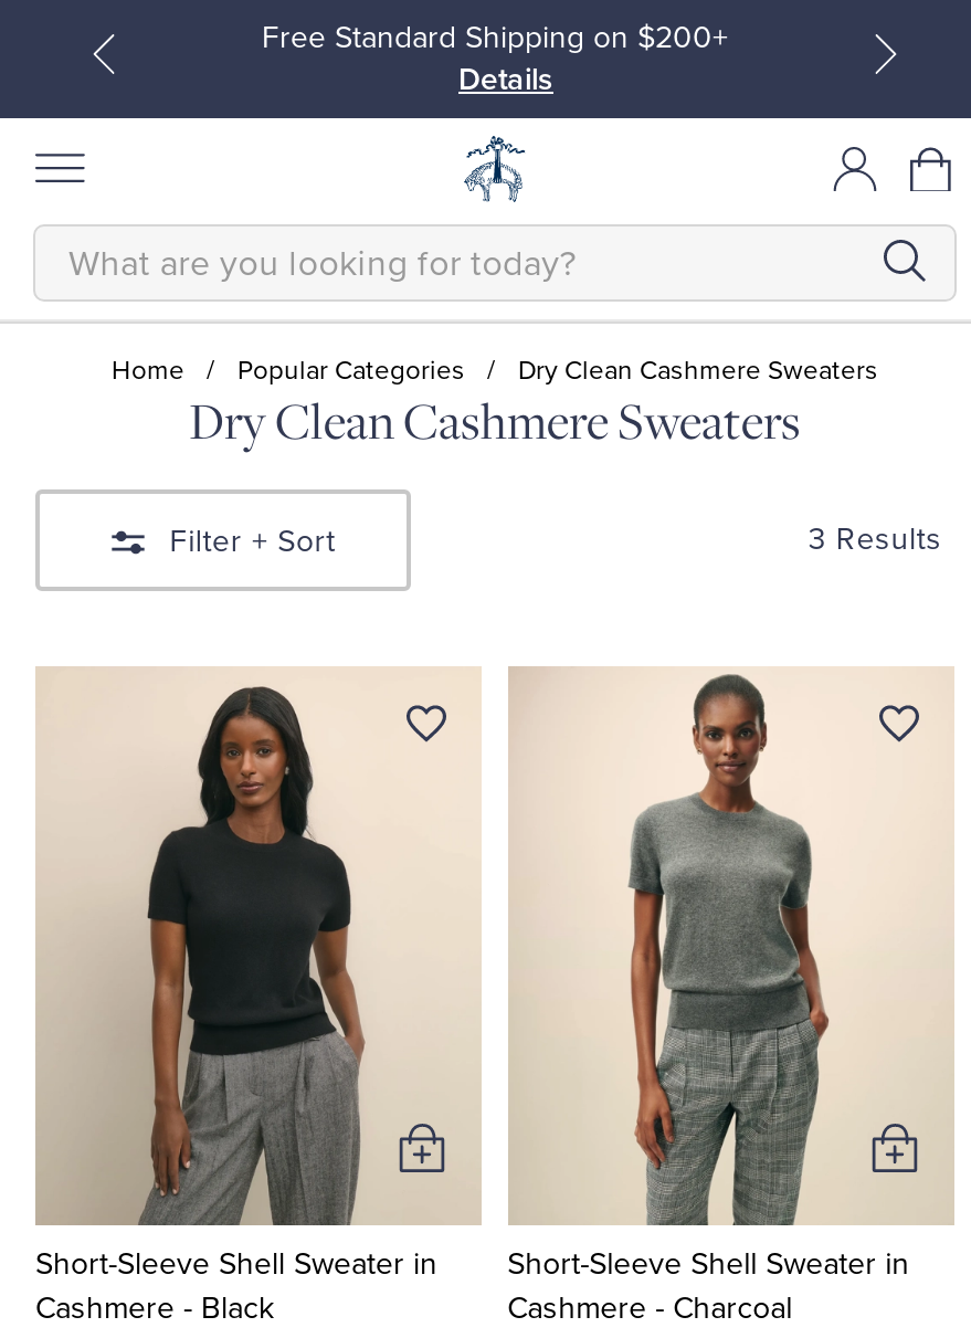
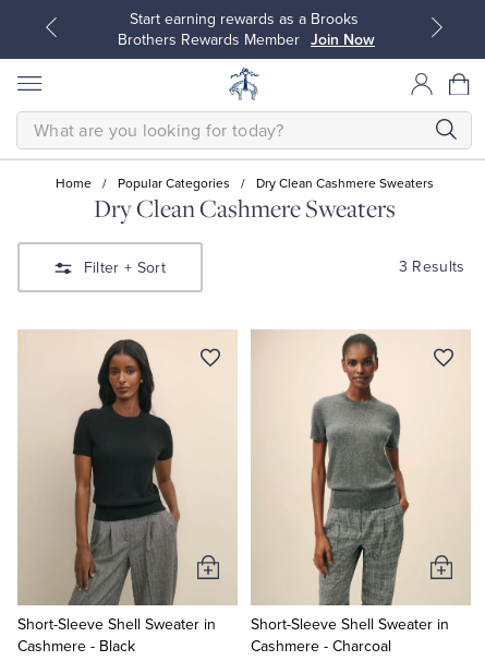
[262,19,728,98] Free Standard Shipping on $200+ | Details -> [113,10,375,49] Start earning rewards as a Brooks | Brothers Rewards Member Join Now

